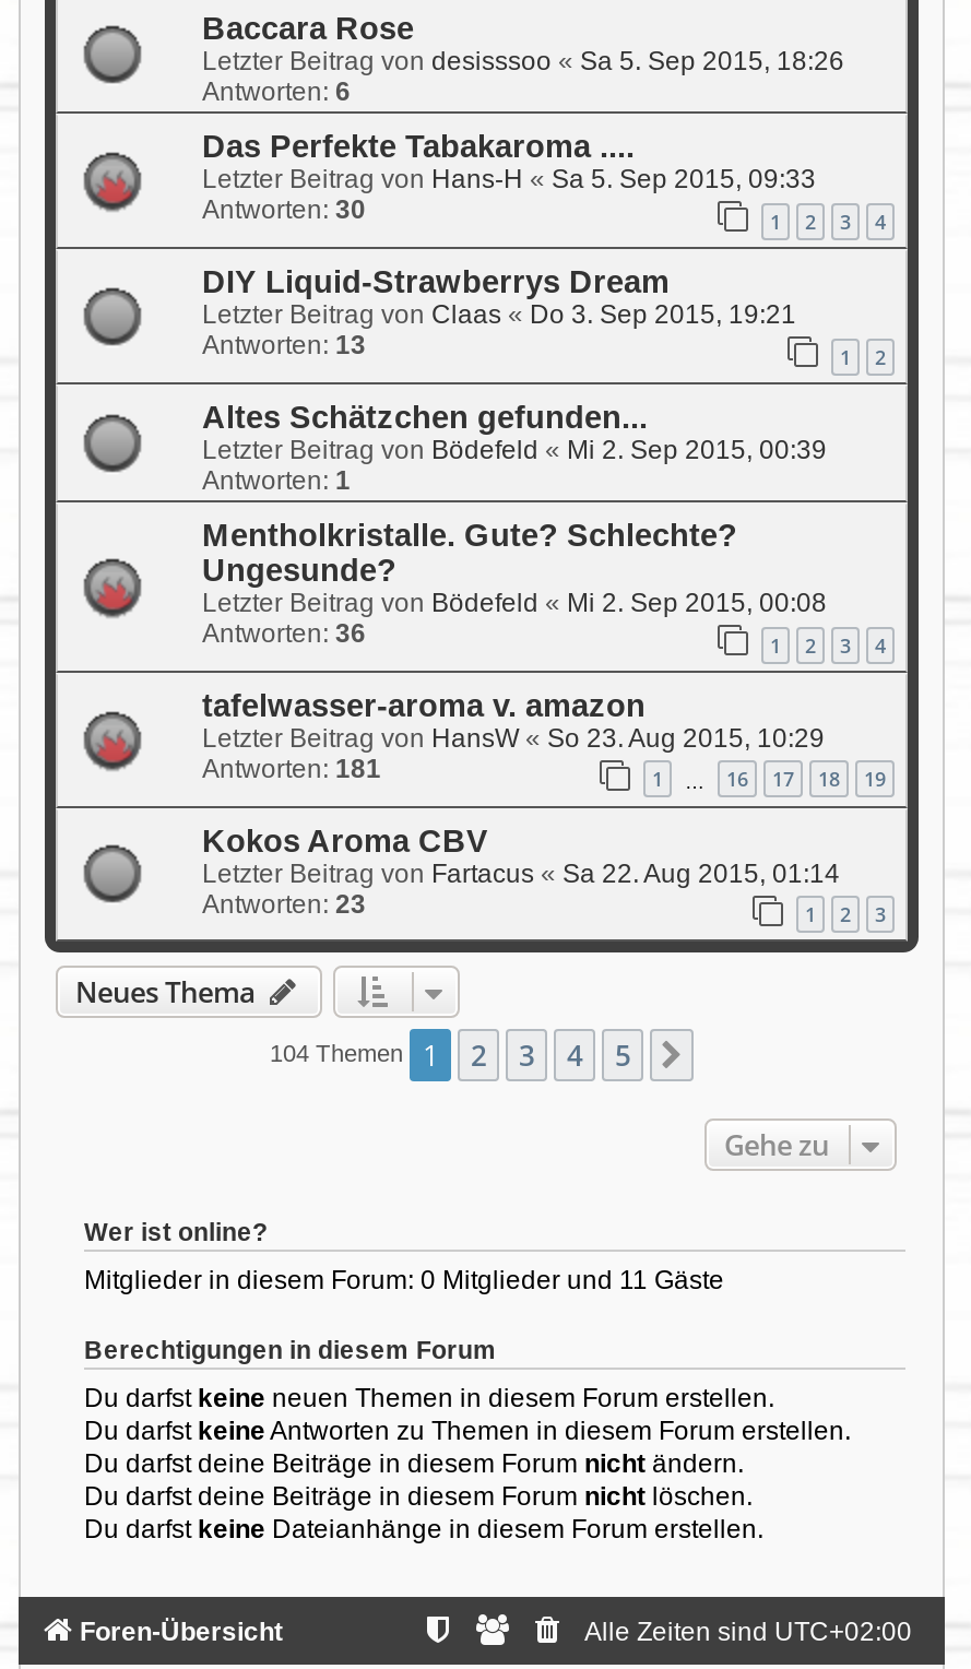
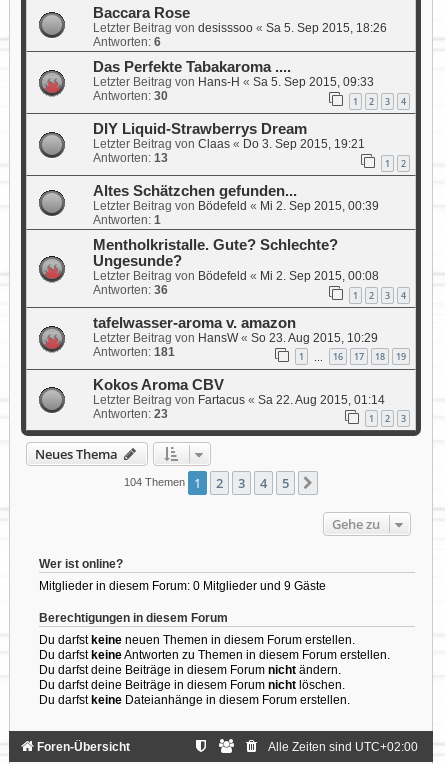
[84,1266,724,1296] Mitglieder in diesem Forum: 0 Mitglieder und 11 Gäste -> [39,579,326,593] Mitglieder in diesem Forum: 0 Mitglieder und 9 Gäste

